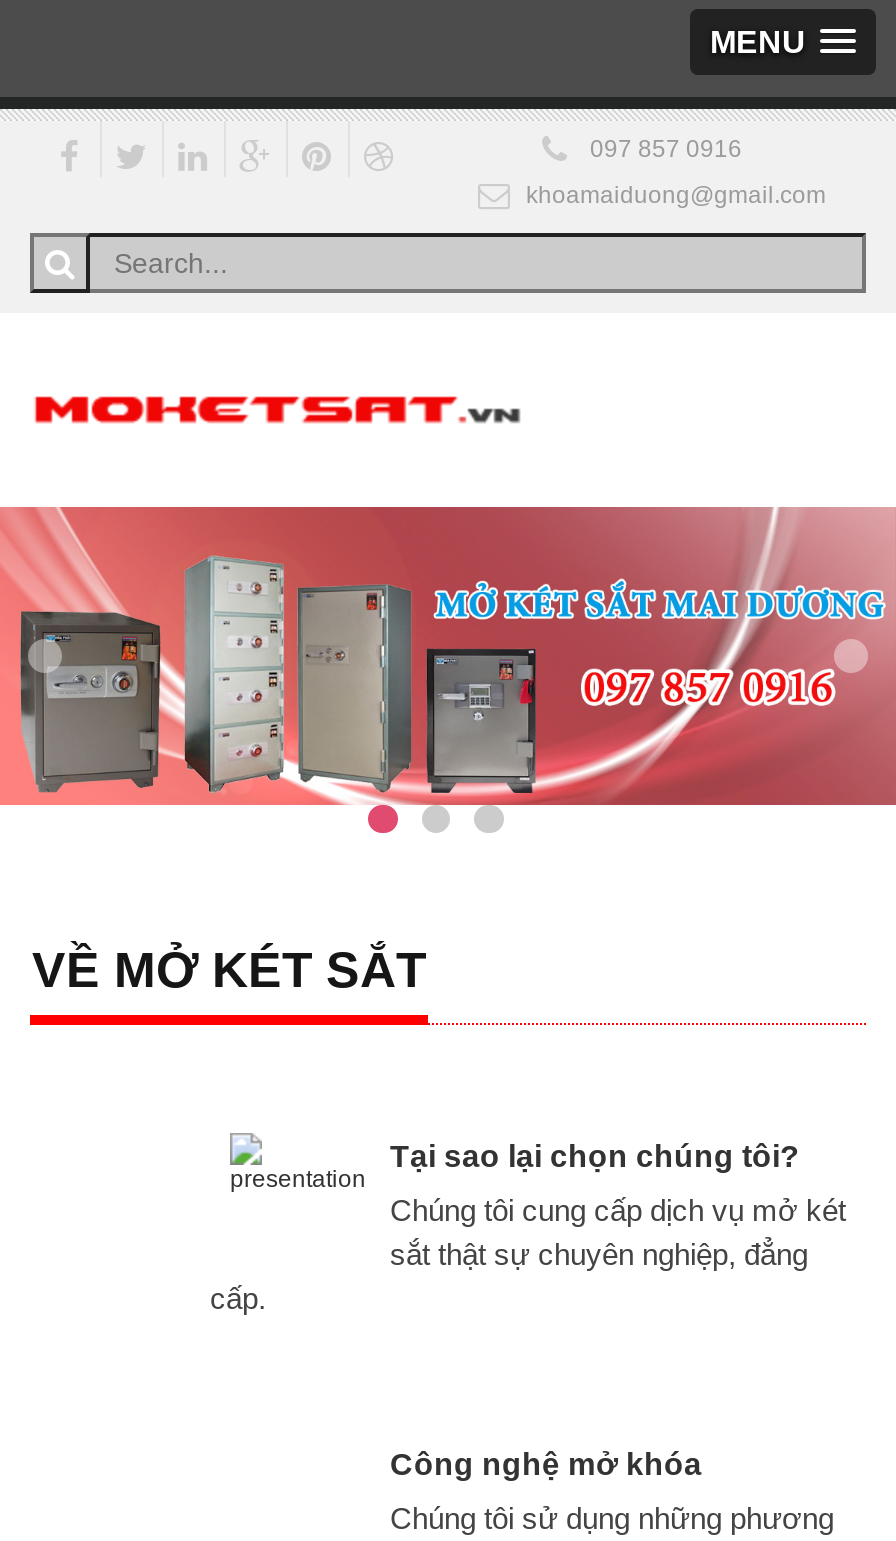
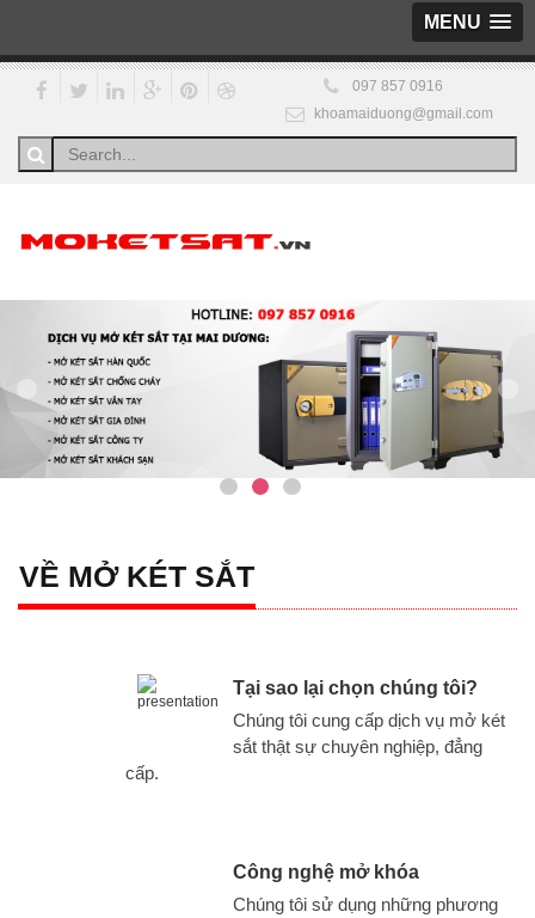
[6,505,890,833] [image] -> [4,300,531,495] [image]

